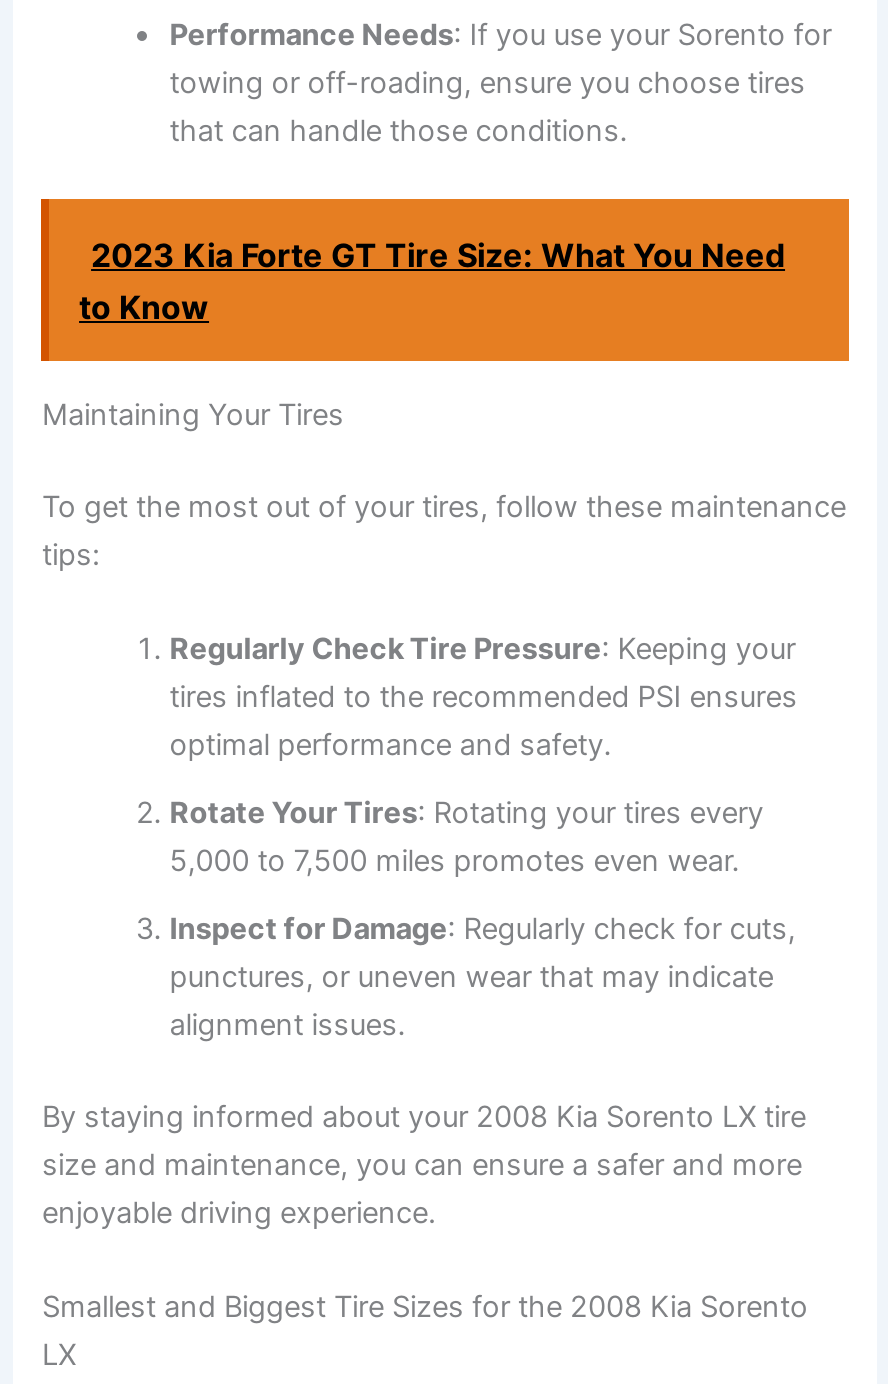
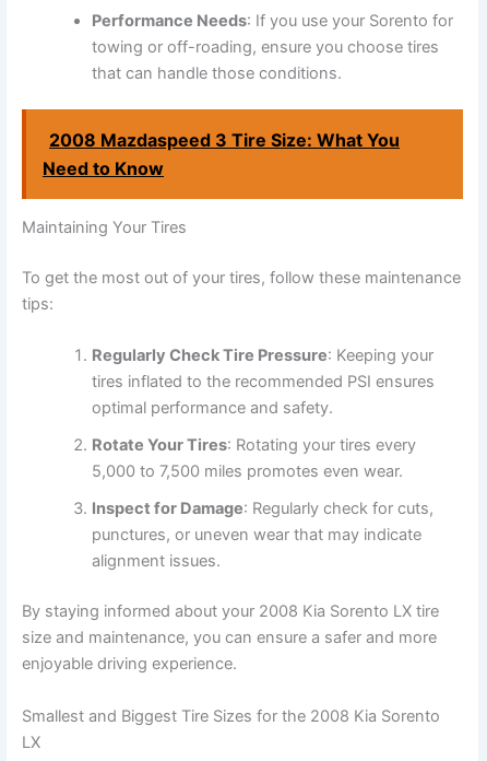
[79,235,785,327] 2023 Kia Forte GT Tire Size: What You Need | to Know -> [43,129,400,179] 2008 Mazdaspeed 3 Tire Size: What You | Need to Know

